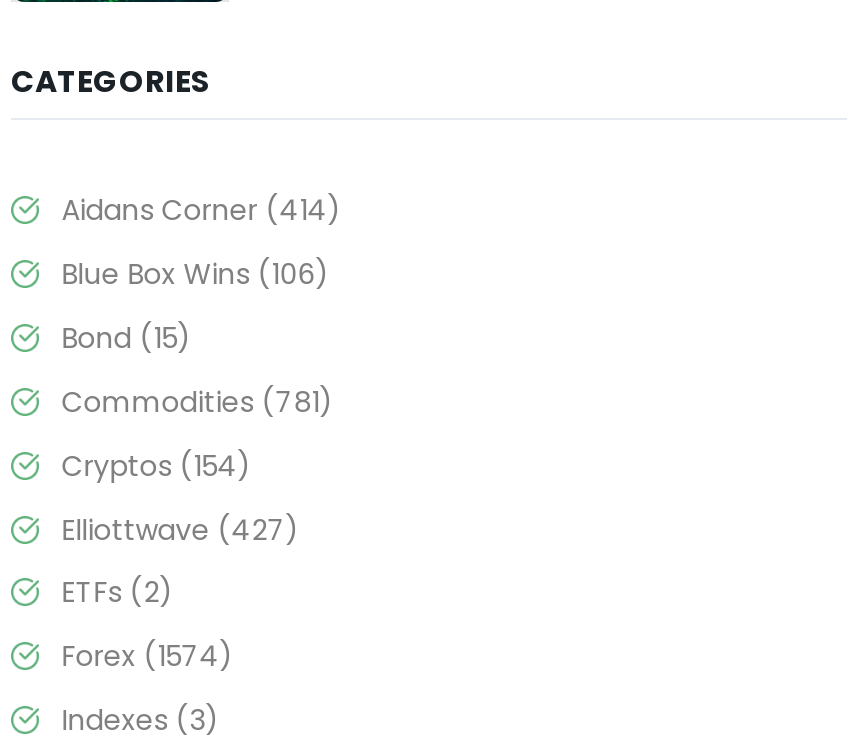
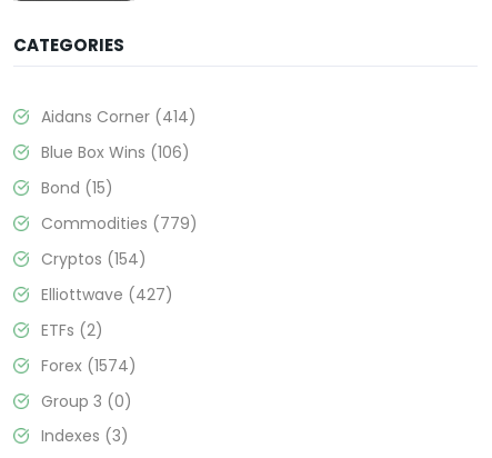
[61,382,333,422] Commodities (781) -> [41,212,198,234] Commodities (779)
none -> [41,390,132,412] Group 3 (0)

